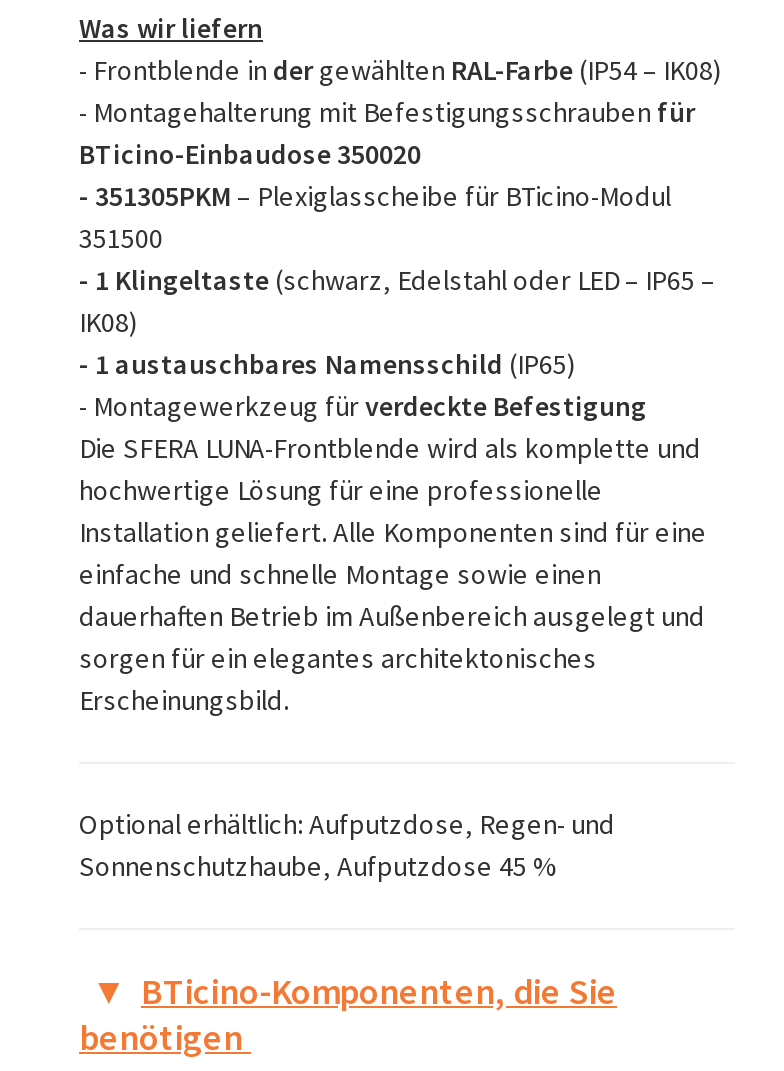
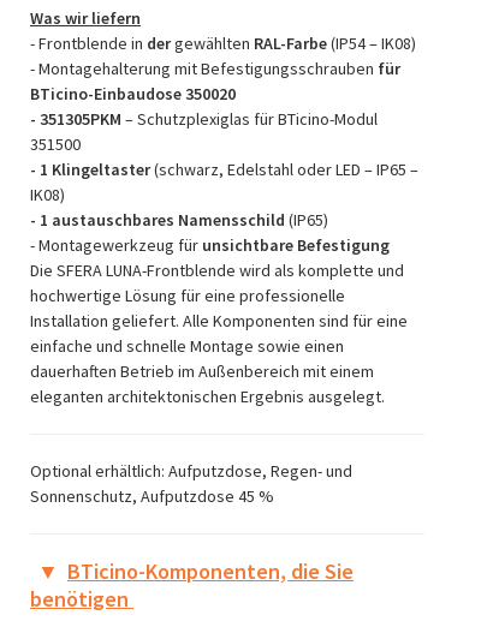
[79,178,671,214] - 351305PKM – Plexiglasscheibe für BTicino-Modul -> [30,108,378,130] - 351305PKM – Schutzplexiglas für BTicino-Modul
[79,262,715,298] - 1 Klingeltaste (schwarz, Edelstahl oder LED – IP65 – -> [30,158,418,180] - 1 Klingeltaster (schwarz, Edelstahl oder LED – IP65 –
[79,388,647,424] - Montagewerkzeug fürverdeckte Befestigung -> [30,234,390,256] - Montagewerkzeug fürunsichtbare Befestigung
[79,598,705,718] dauerhaften Betrieb im Außenbereich ausgelegt und | sorgen für ein elegantes architektonisches | Erscheinungsbild. -> [30,360,385,407] dauerhaften Betrieb im Außenbereich mit einem | eleganten architektonischen Ergebnis ausgelegt.
[79,848,559,884] Sonnenschutzhaube, Aufputzdose 45 % -> [30,485,274,507] Sonnenschutz, Aufputzdose 45 %

